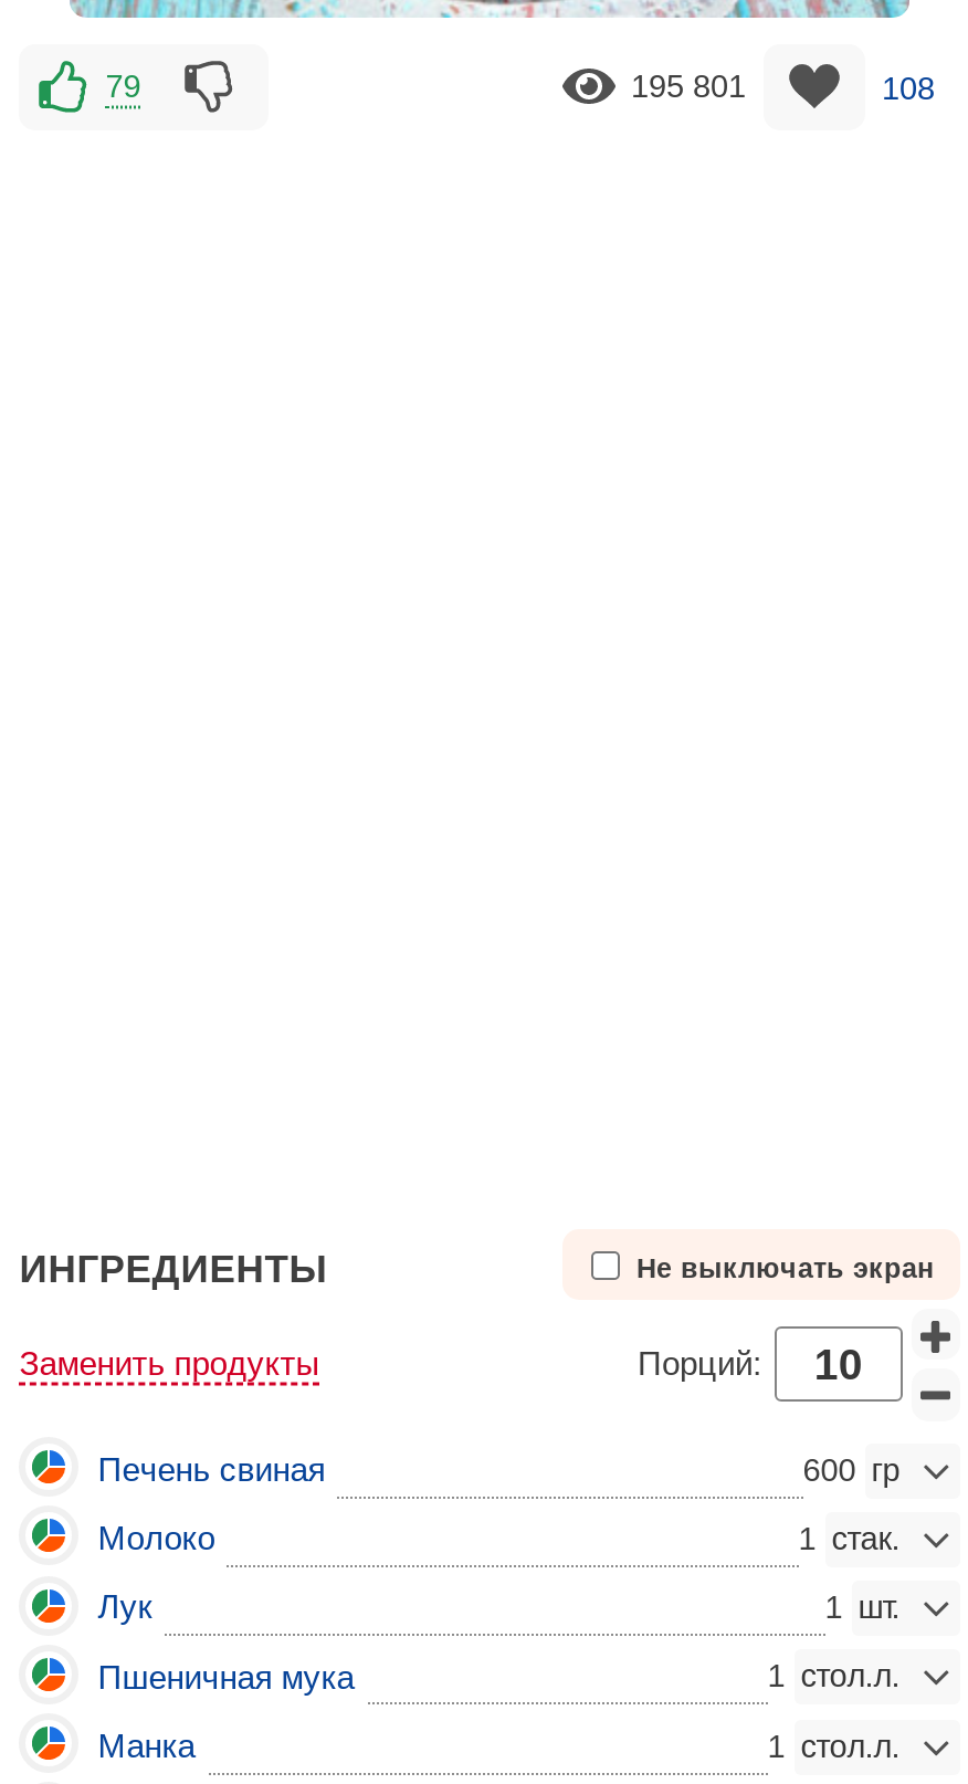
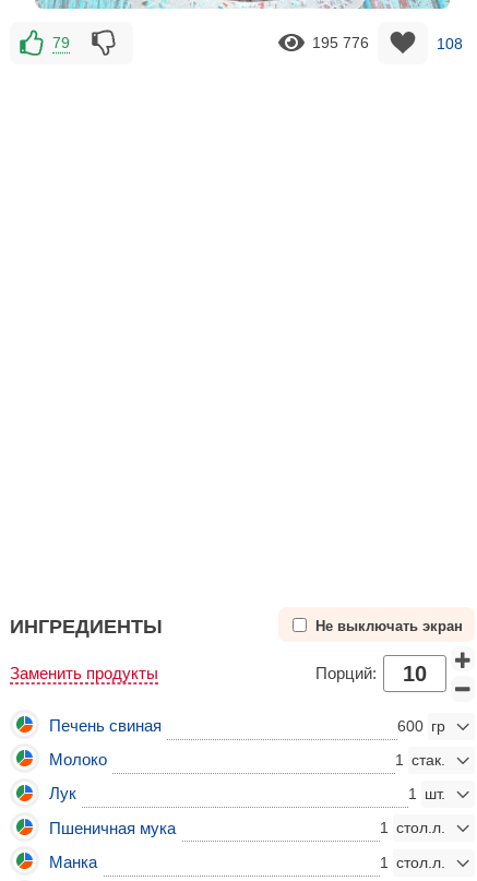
[631,69,746,105] 195 801 -> [312,34,369,52] 195 776

